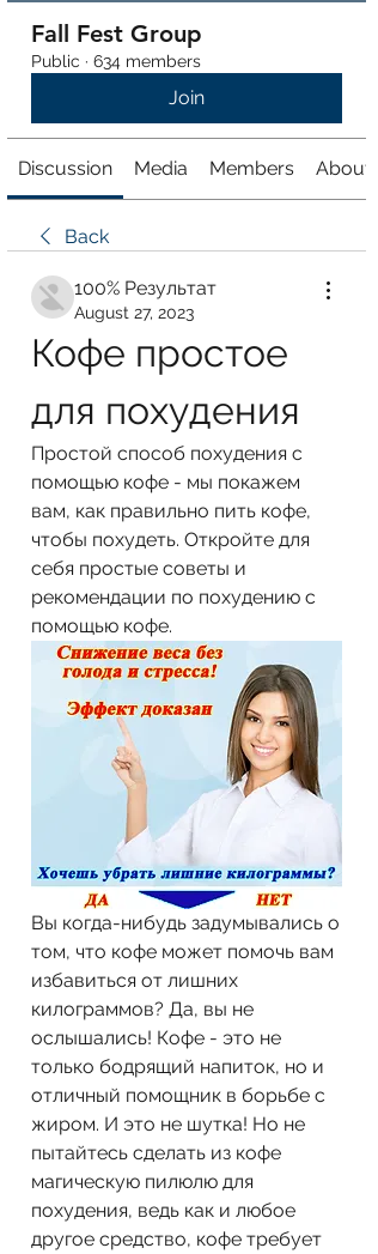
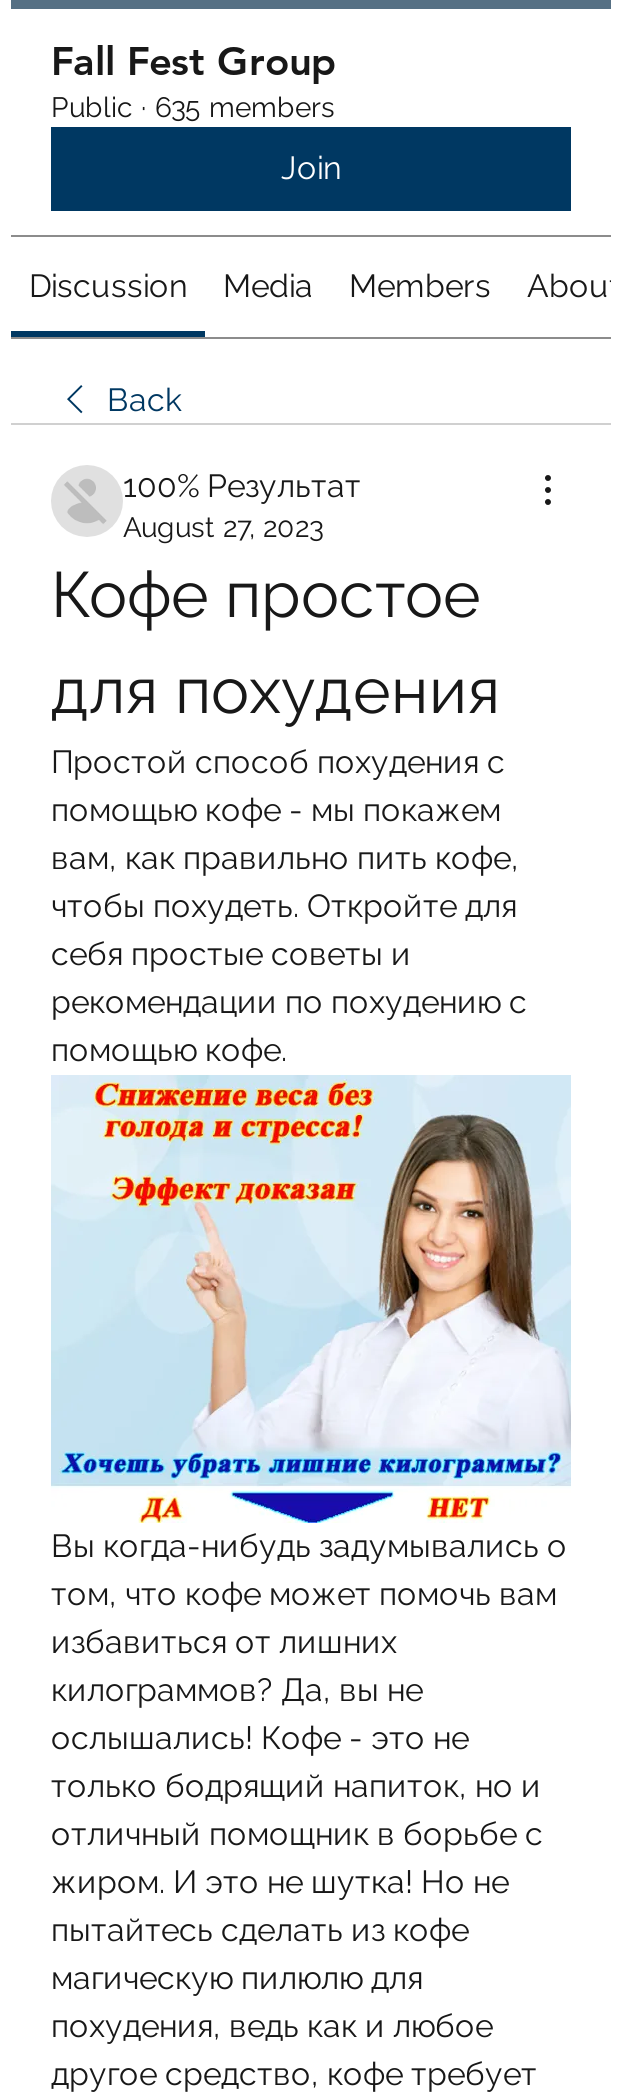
[31,52,201,71] Public · 634 members -> [51,91,335,123] Public · 635 members

